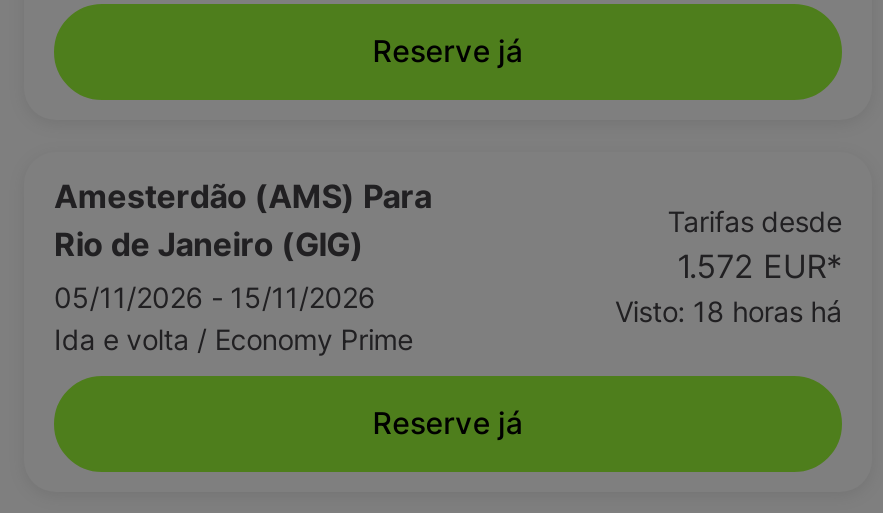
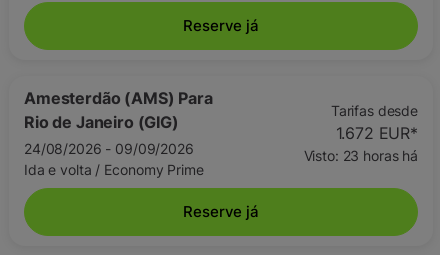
[677,246,842,286] 1.572 EUR* -> [336,123,418,143] 1.672 EUR*
[54,280,376,314] 05/11/2026 - 15/11/2026 -> [24,140,194,157] 24/08/2026 - 09/09/2026
[615,294,842,328] Visto: 18 horas há -> [303,147,418,164] Visto: 23 horas há

